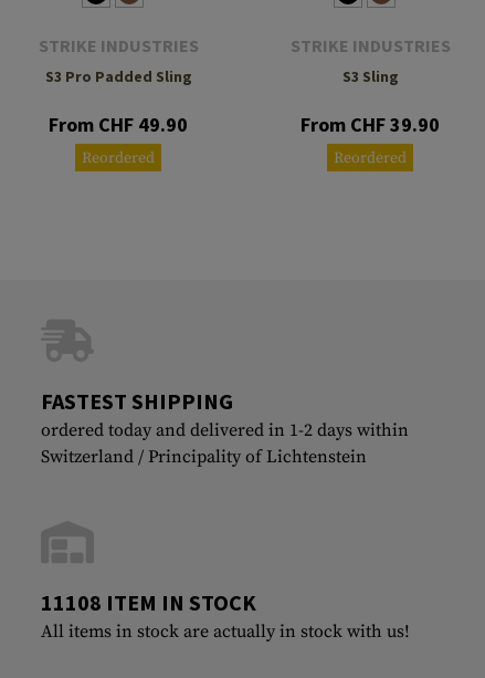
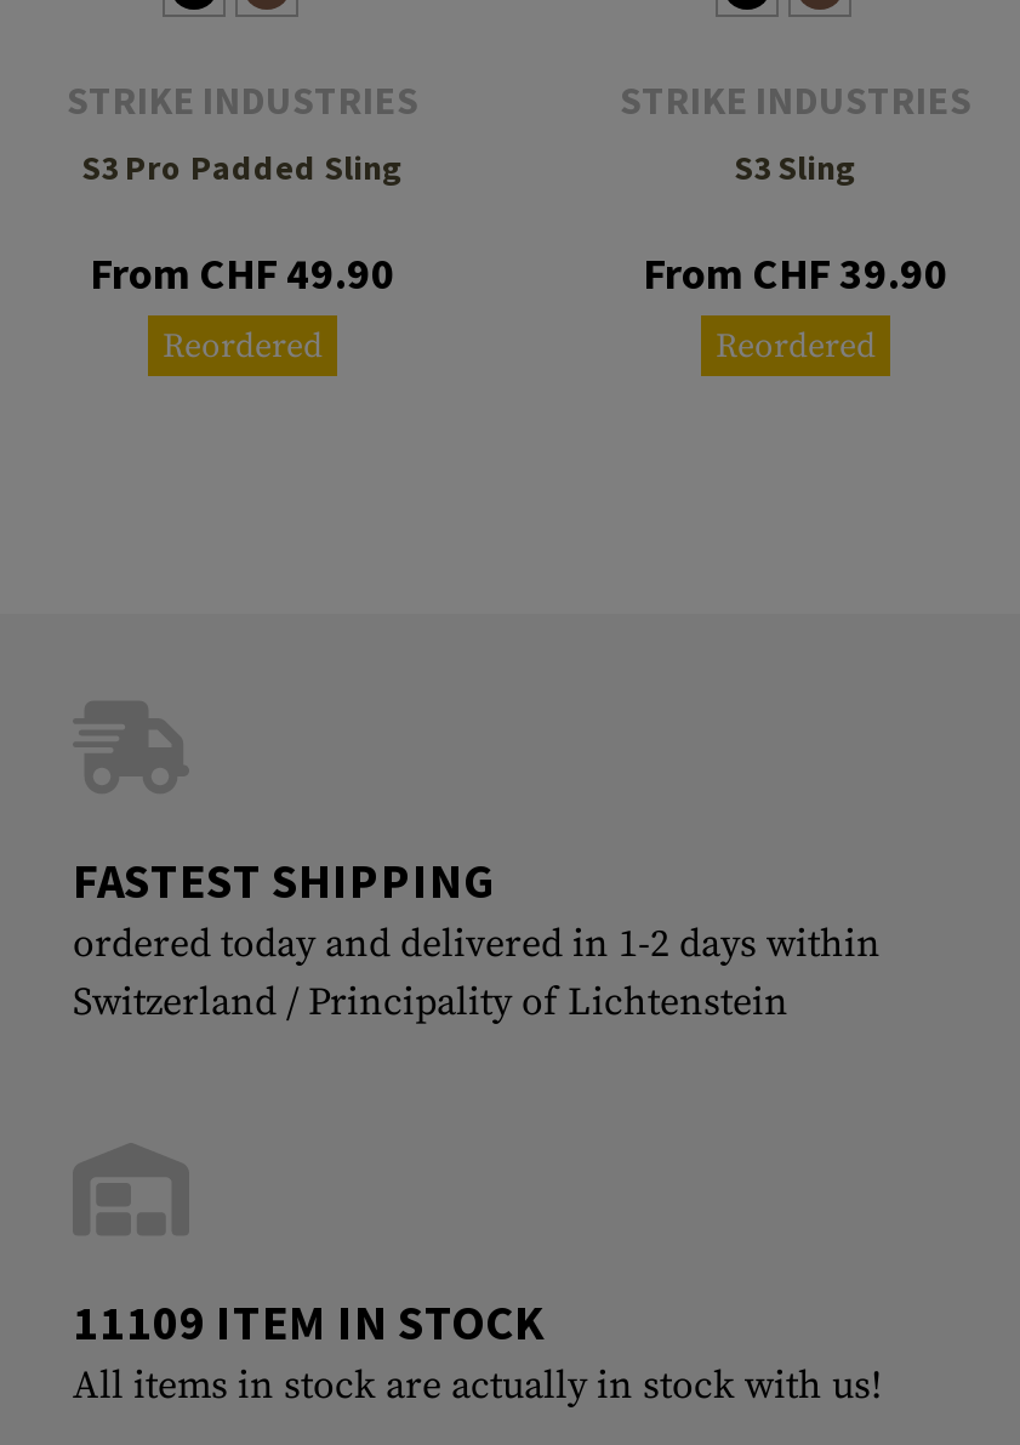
[41,589,256,617] 11108 ITEM IN STOCK -> [73,1292,546,1353] 11109 ITEM IN STOCK

